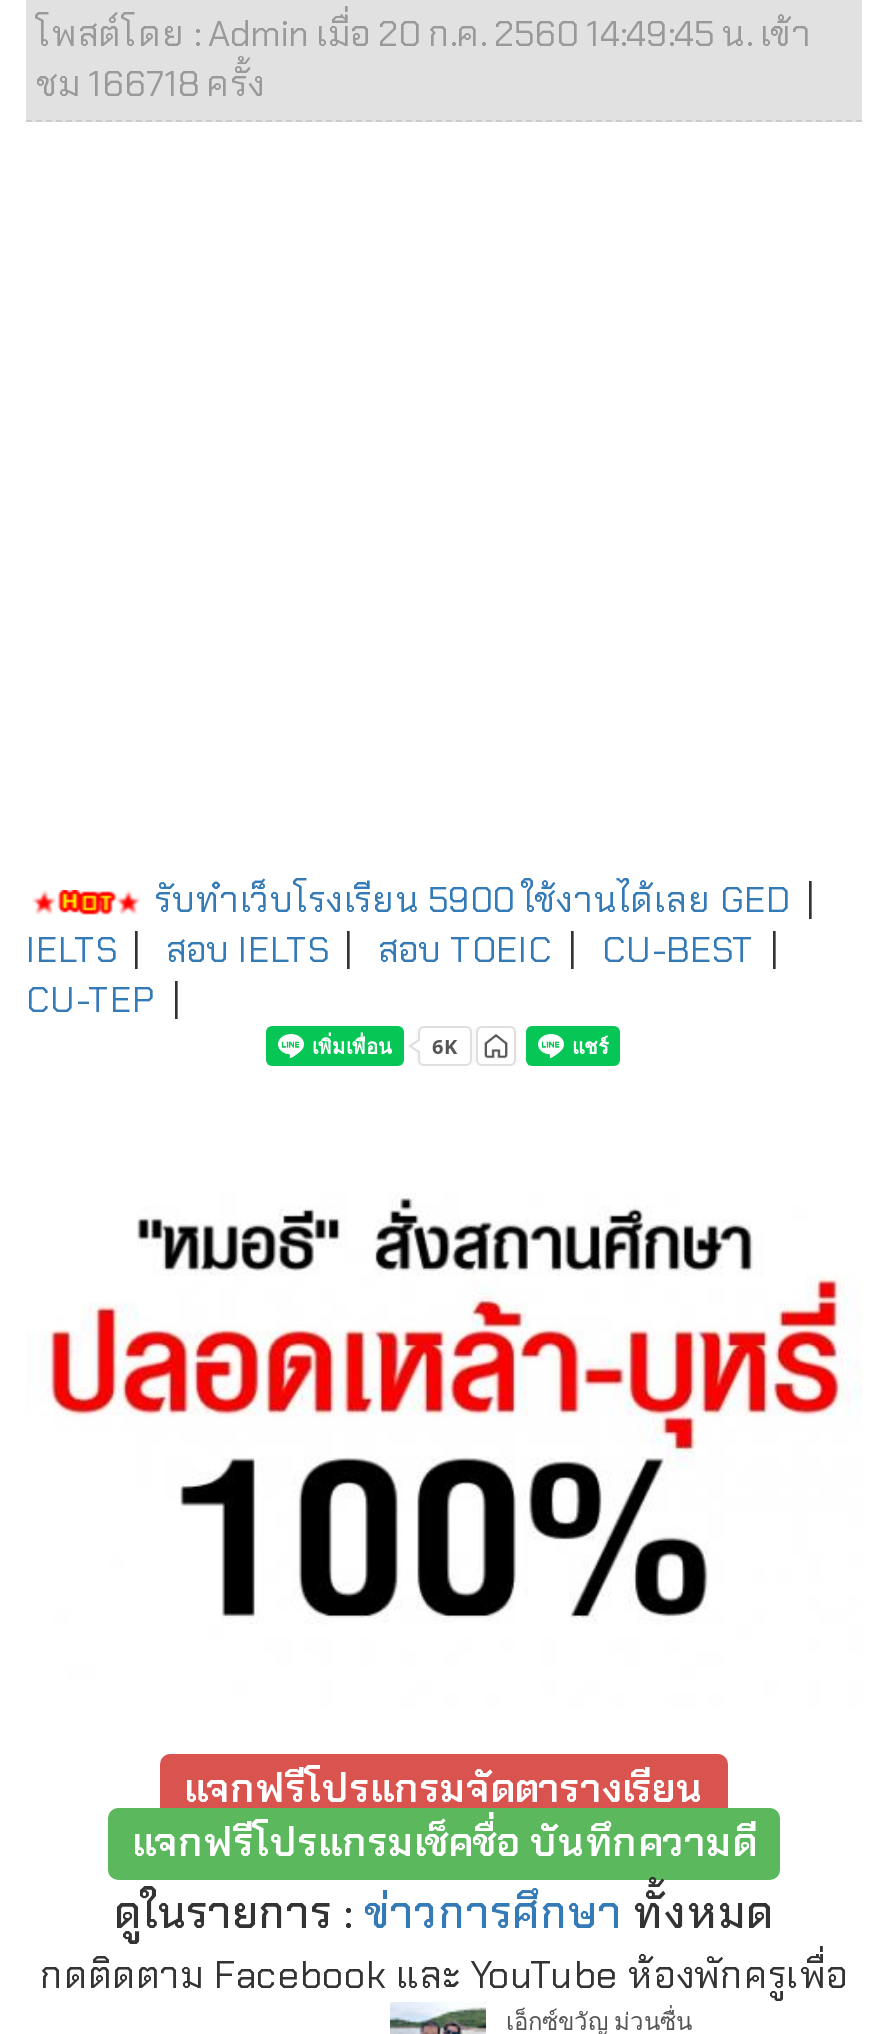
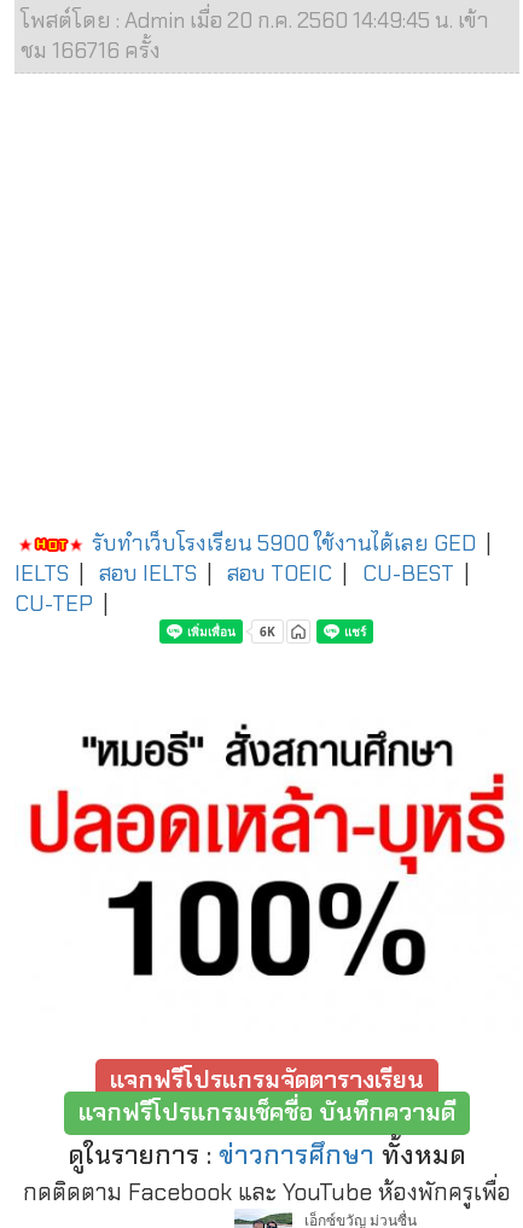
[36,60,266,108] ชม 166718 ครั้ง -> [21,36,161,65] ชม 166716 ครั้ง

